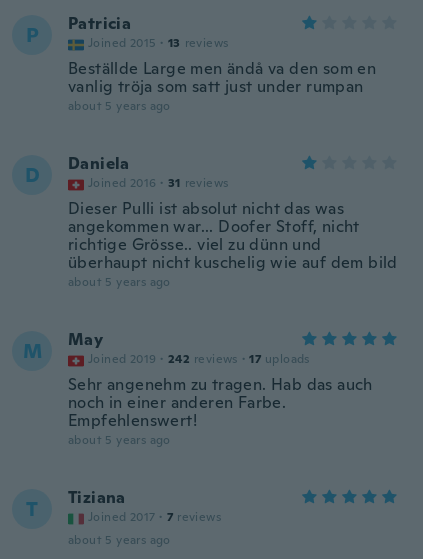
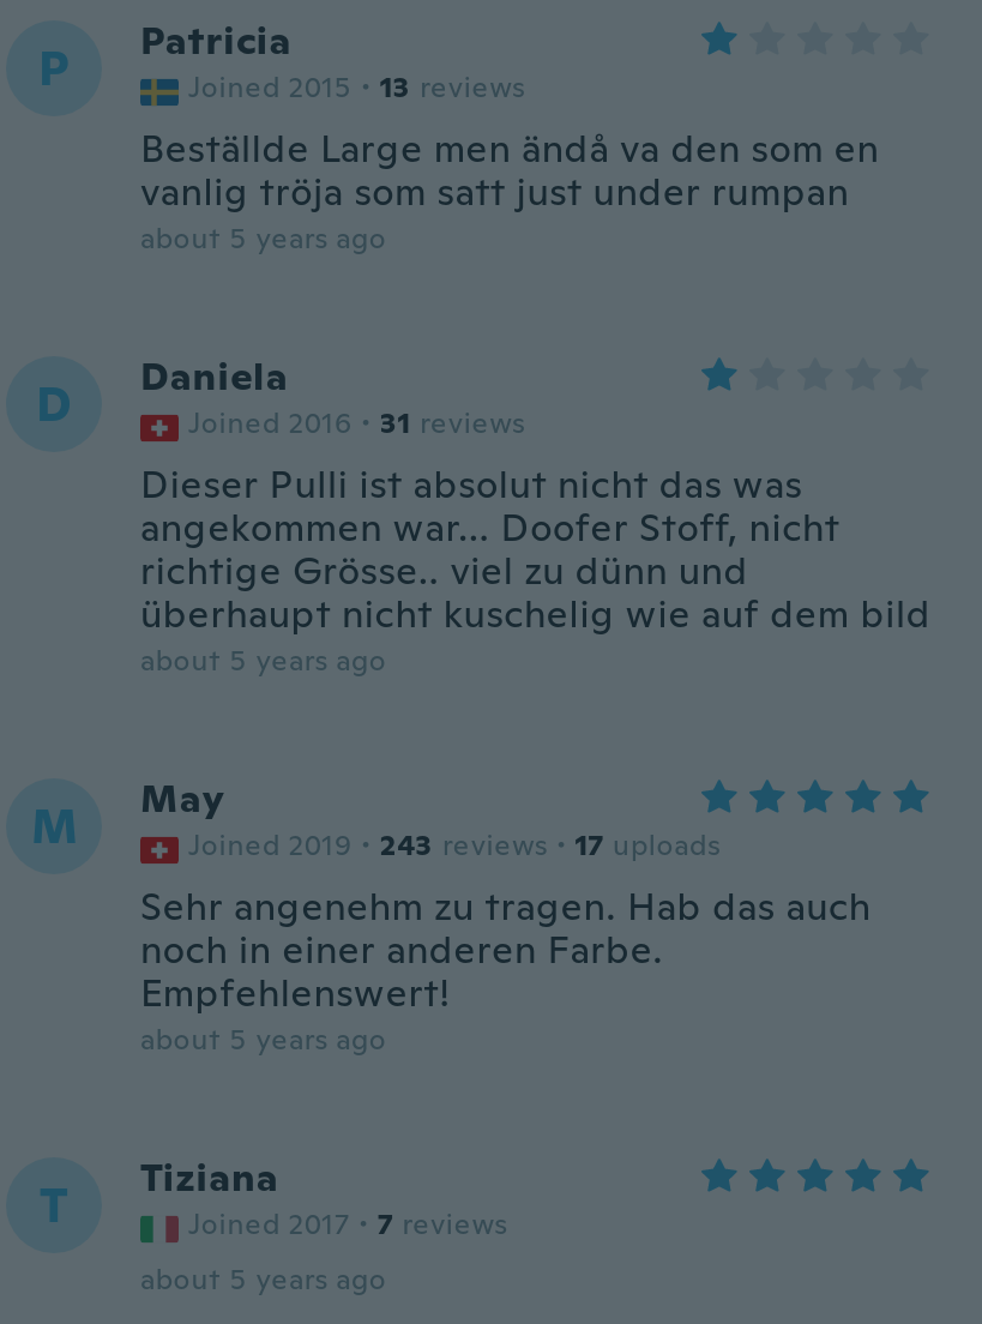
[88,351,310,367] Joined 2019 · 242 reviews · 17 uploads -> [188,826,720,865] Joined 2019 · 243 reviews · 17 uploads

